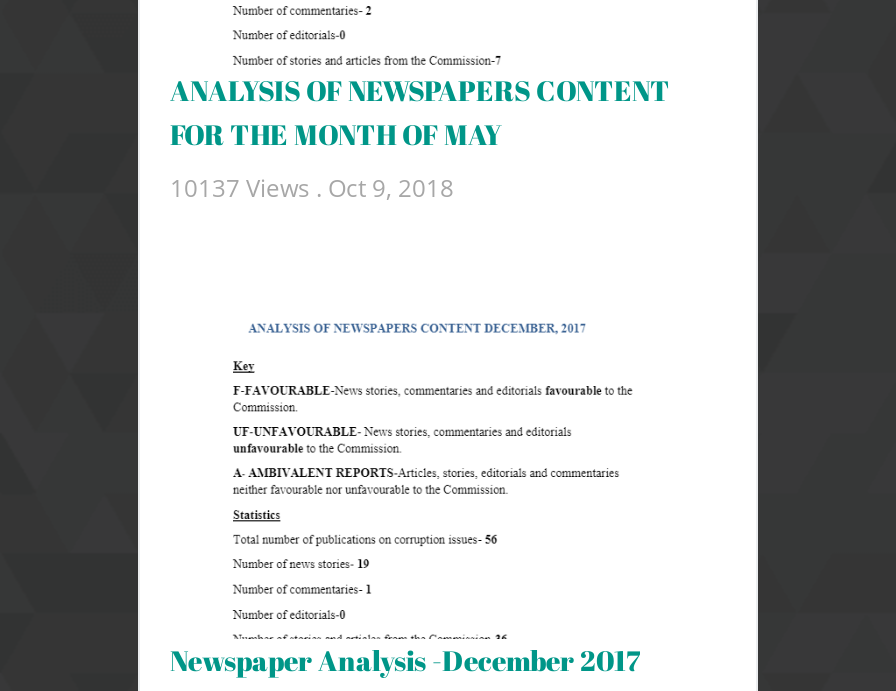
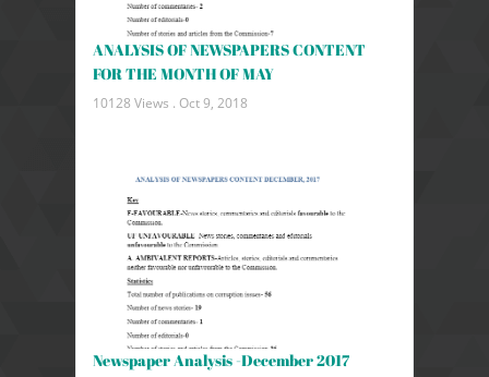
[170,171,454,203] 10137 Views . Oct 9, 2018 -> [93,94,248,111] 10128 Views . Oct 9, 2018

